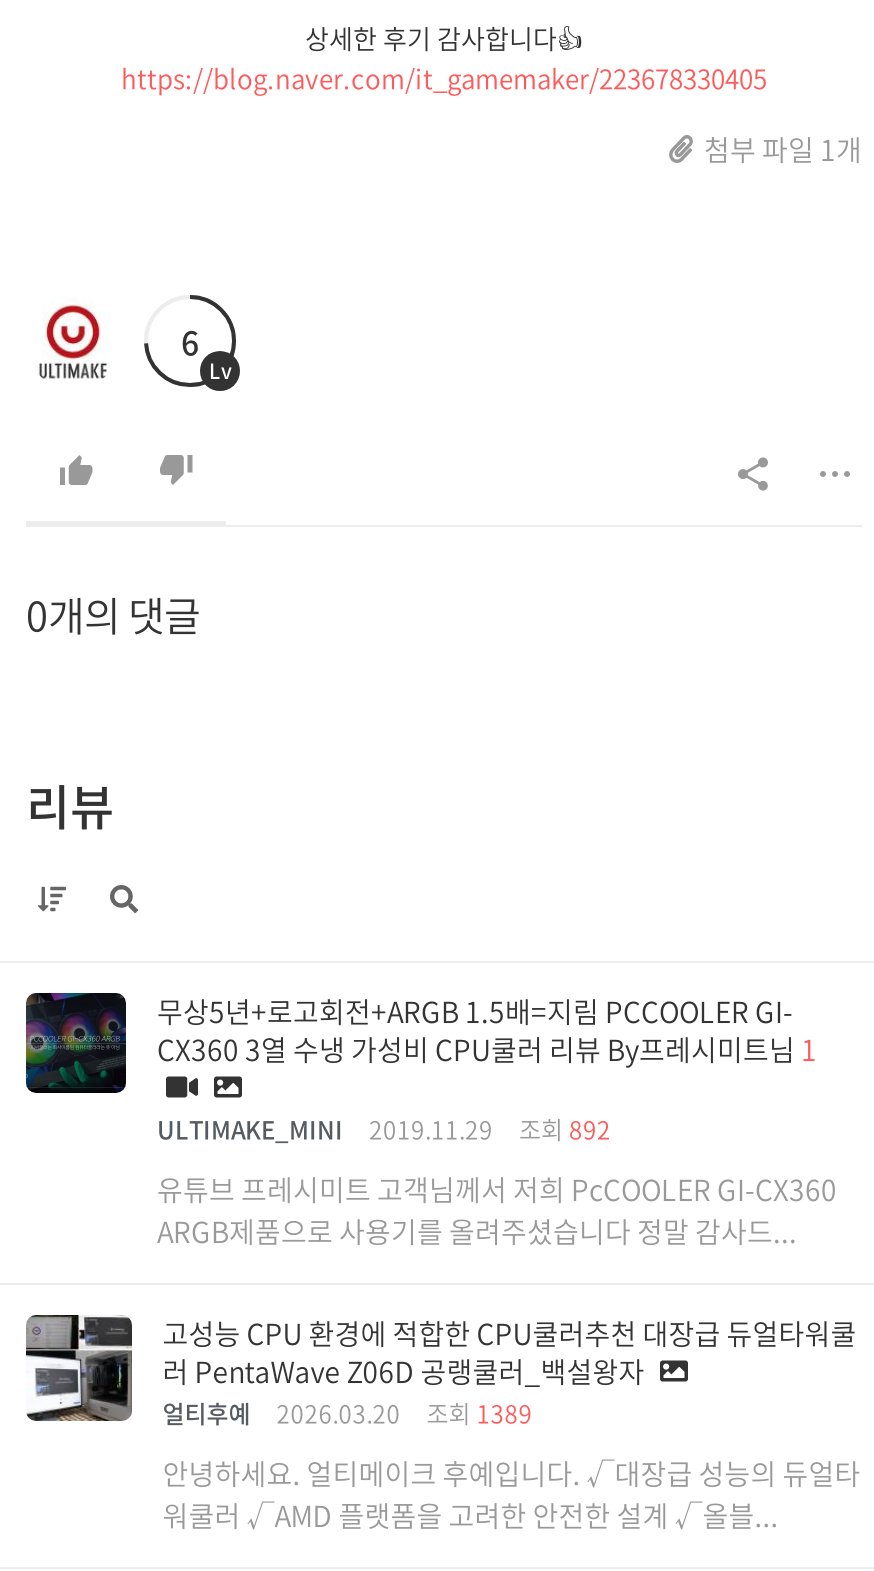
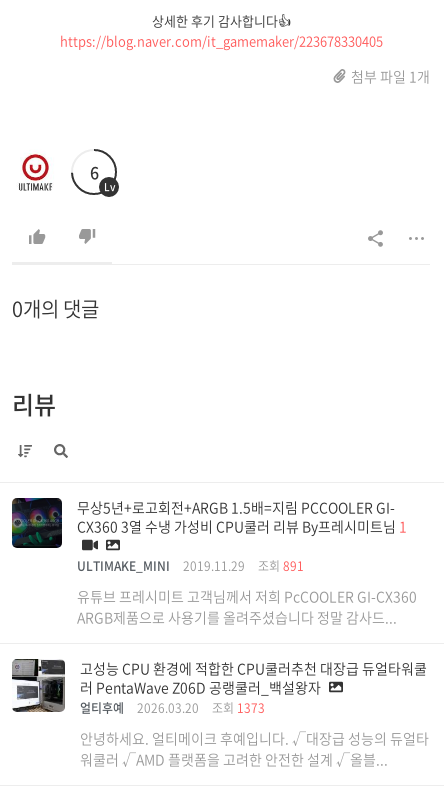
[157,1110,611,1146] ULTIMAKE_MINI 2019.11.29 조회 892 -> [77,557,304,575] ULTIMAKE_MINI 2019.11.29 조회 891
[162,1394,532,1430] 얼티후예 2026.03.20 조회 1389 -> [80,699,265,717] 얼티후예 2026.03.20 조회 1373

